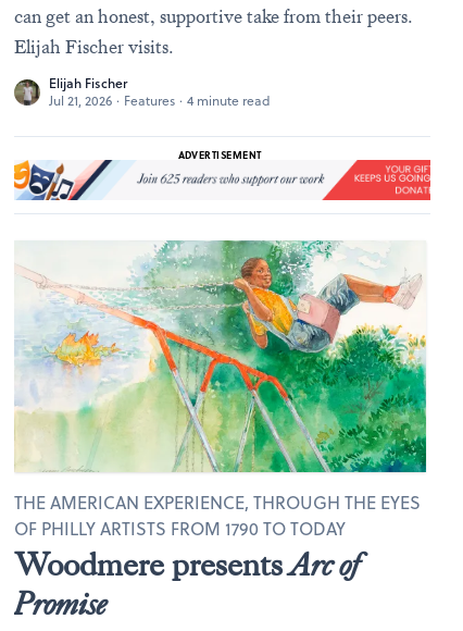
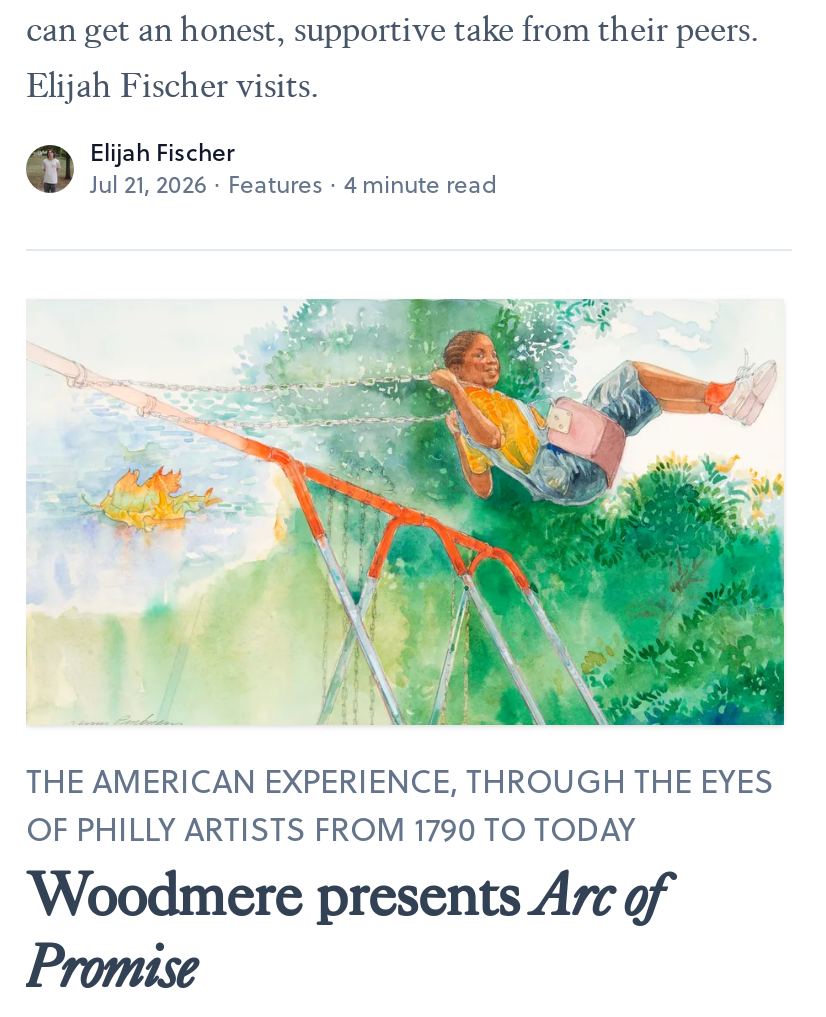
[138,148,431,201] [image] | ADVERTISEMENT -> none
[13,159,118,201] [image] -> none

